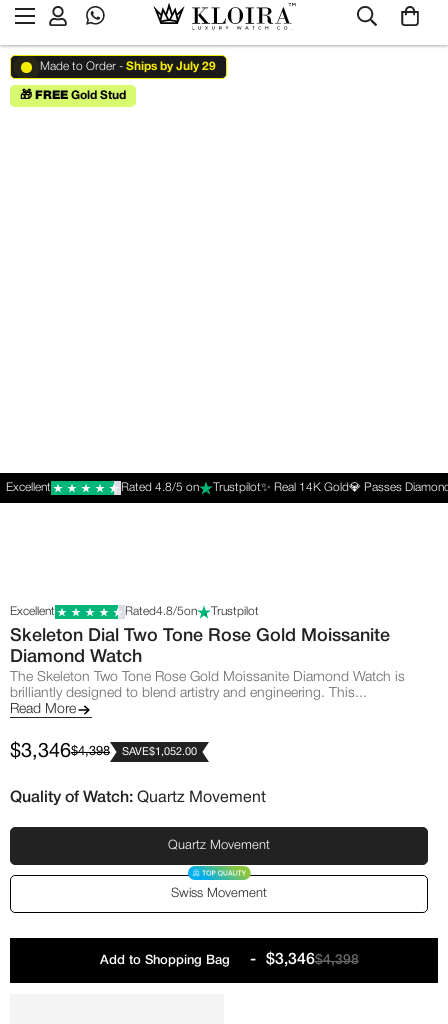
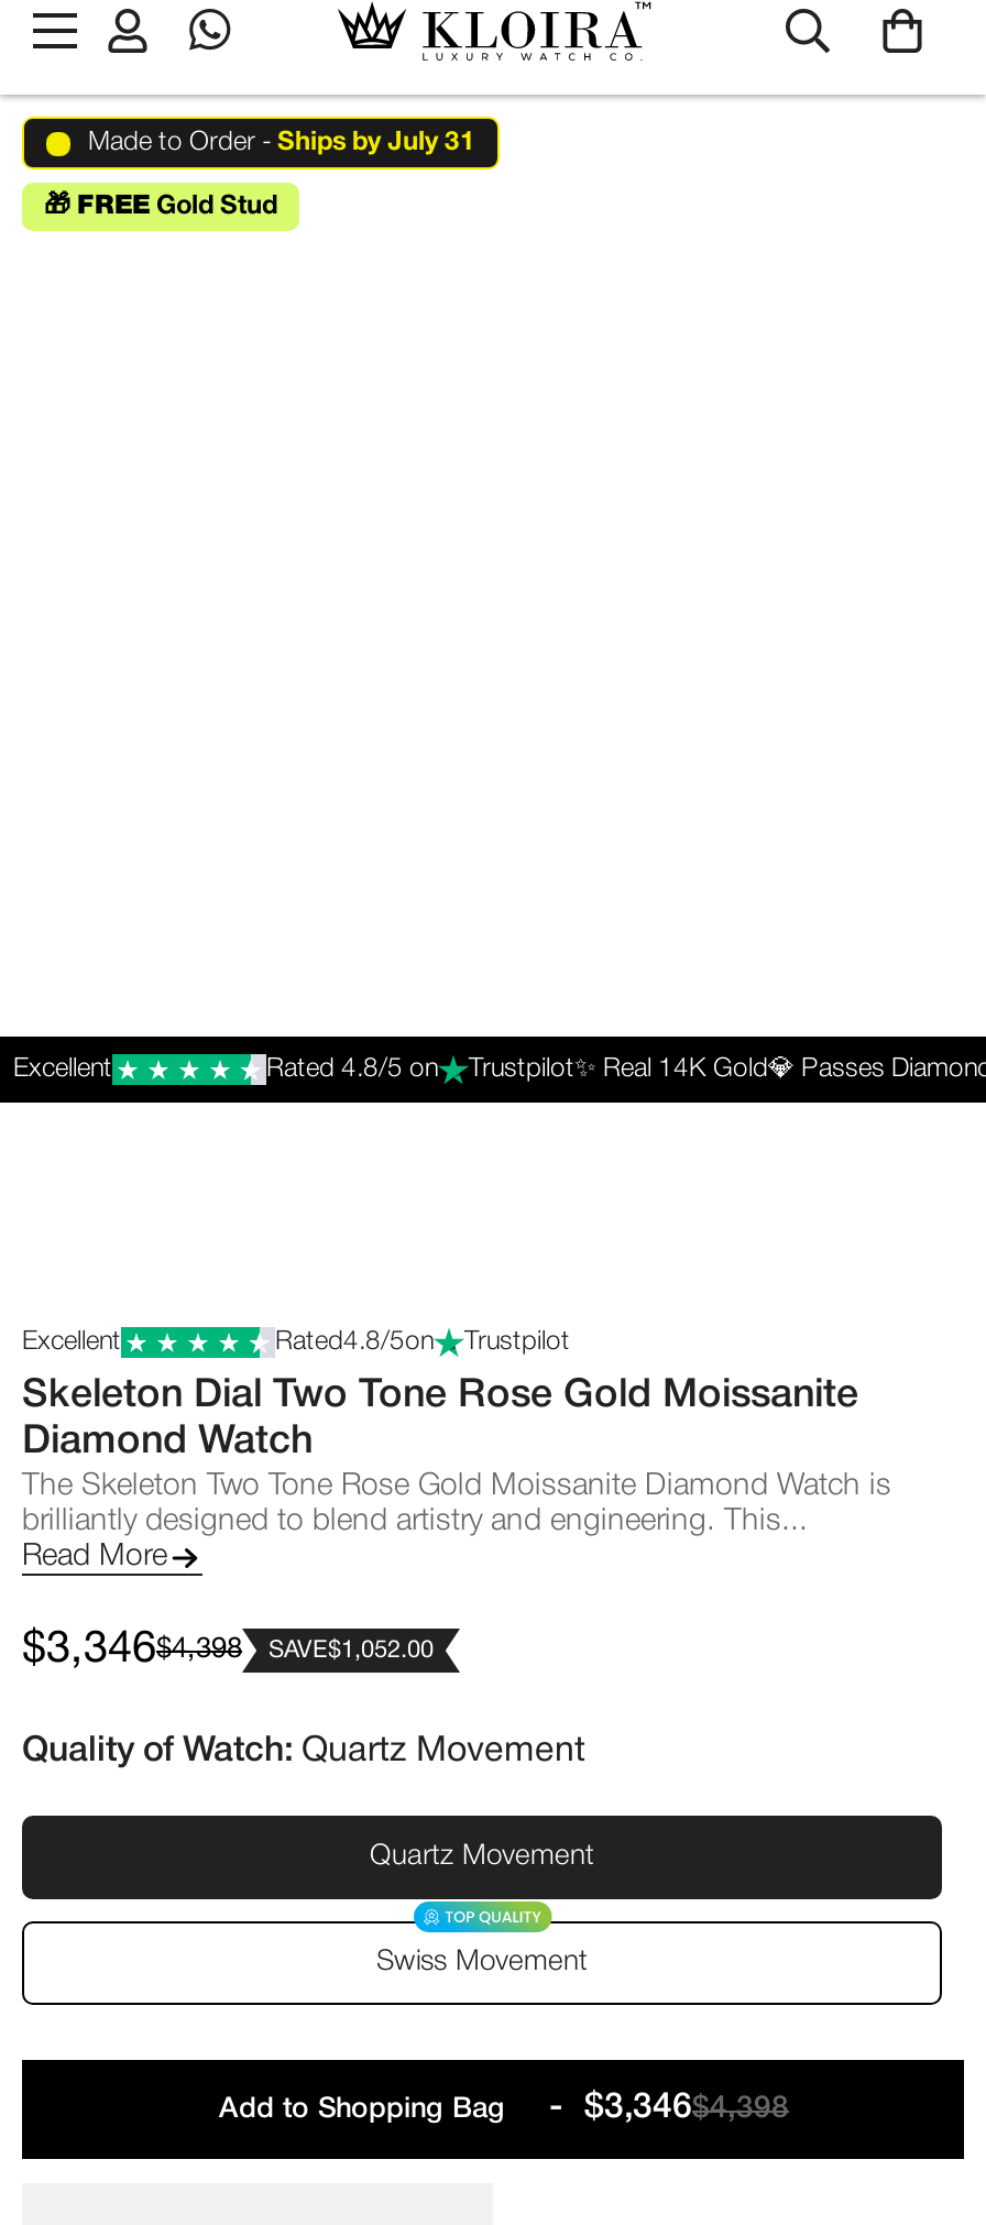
[40,61,216,72] Made to Order - Ships by July 29 -> [88,130,475,154] Made to Order - Ships by July 31

